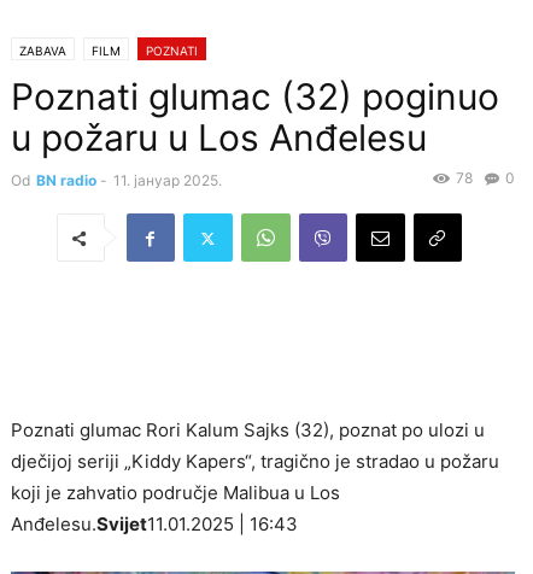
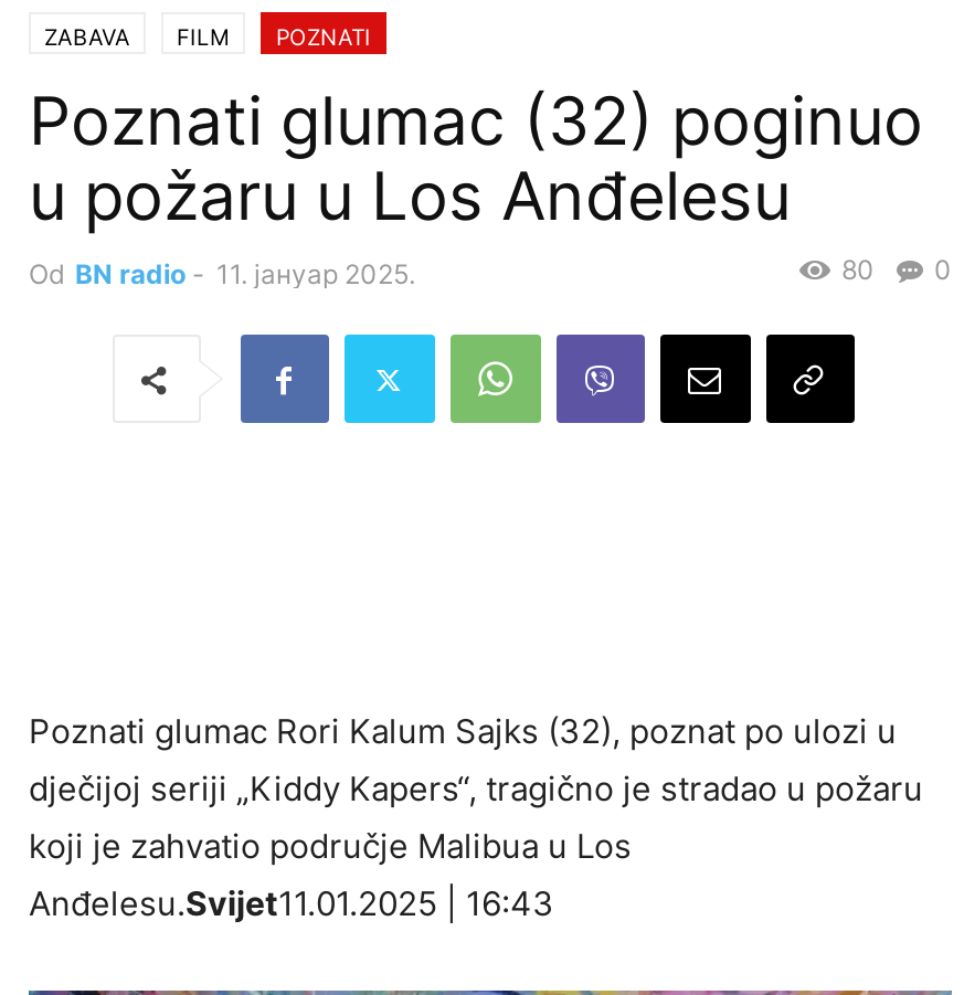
[456,169,515,187] 78 0 -> [841,253,952,286] 80 0

